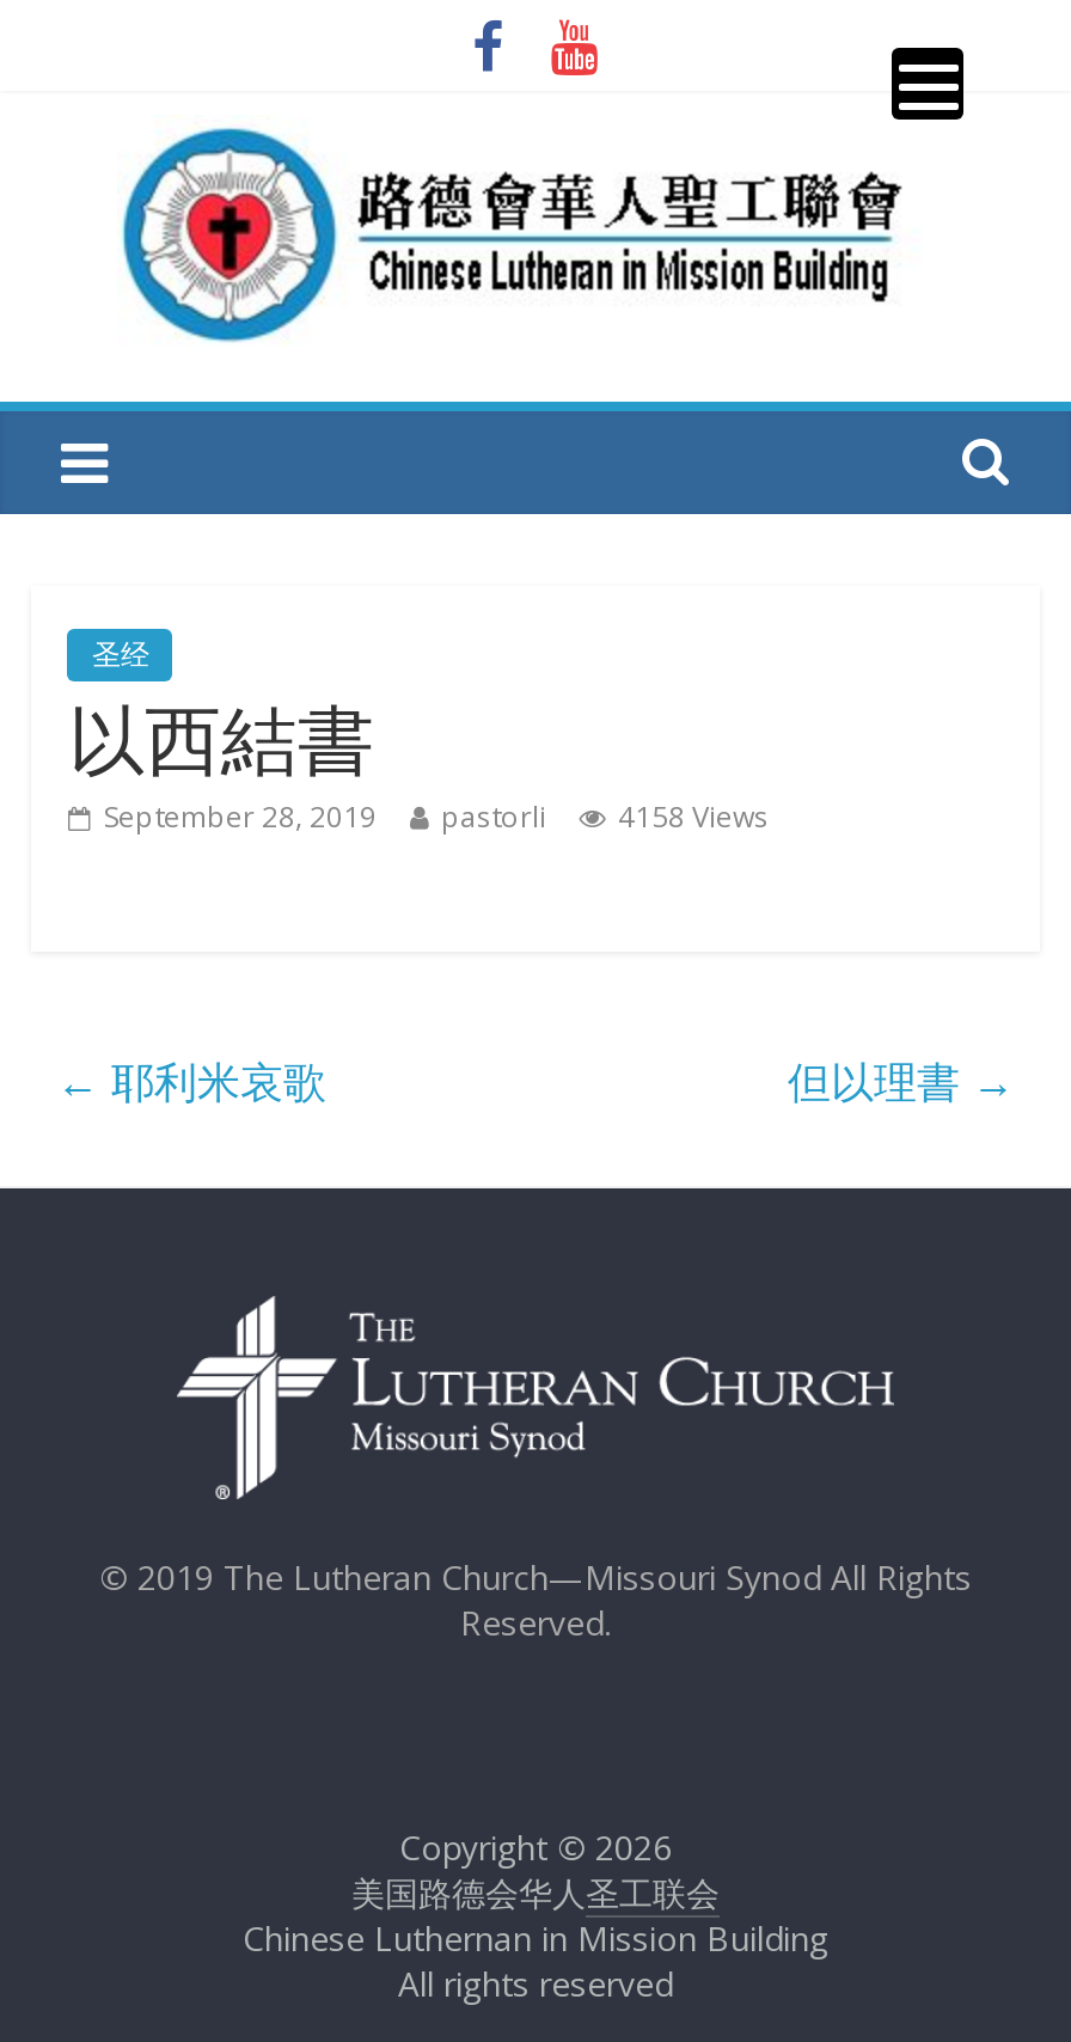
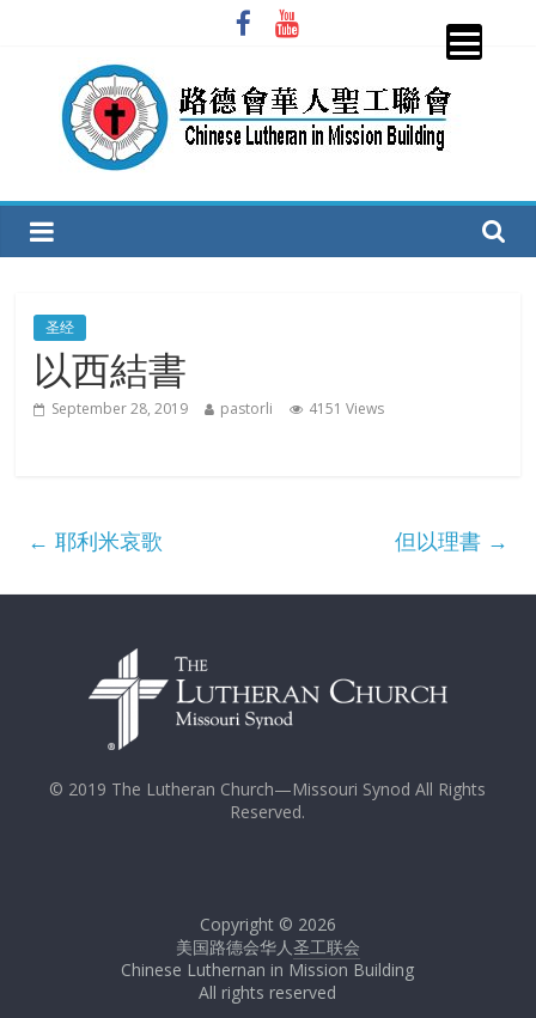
[618,796,768,837] 4158 Views -> [309,398,385,419] 4151 Views

